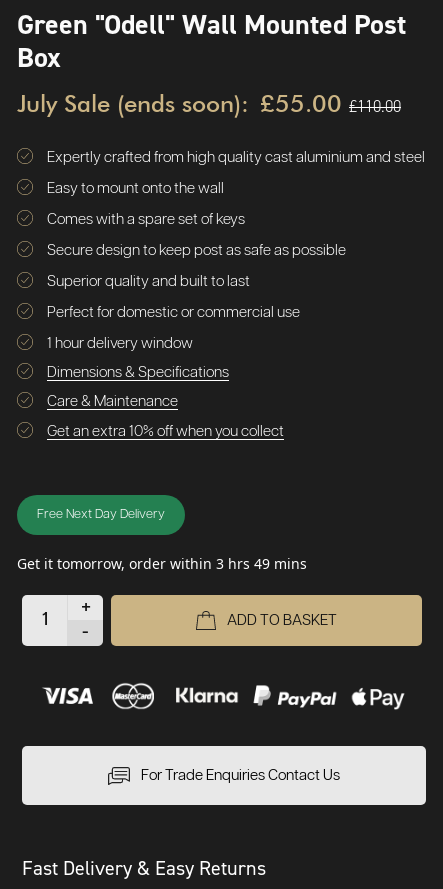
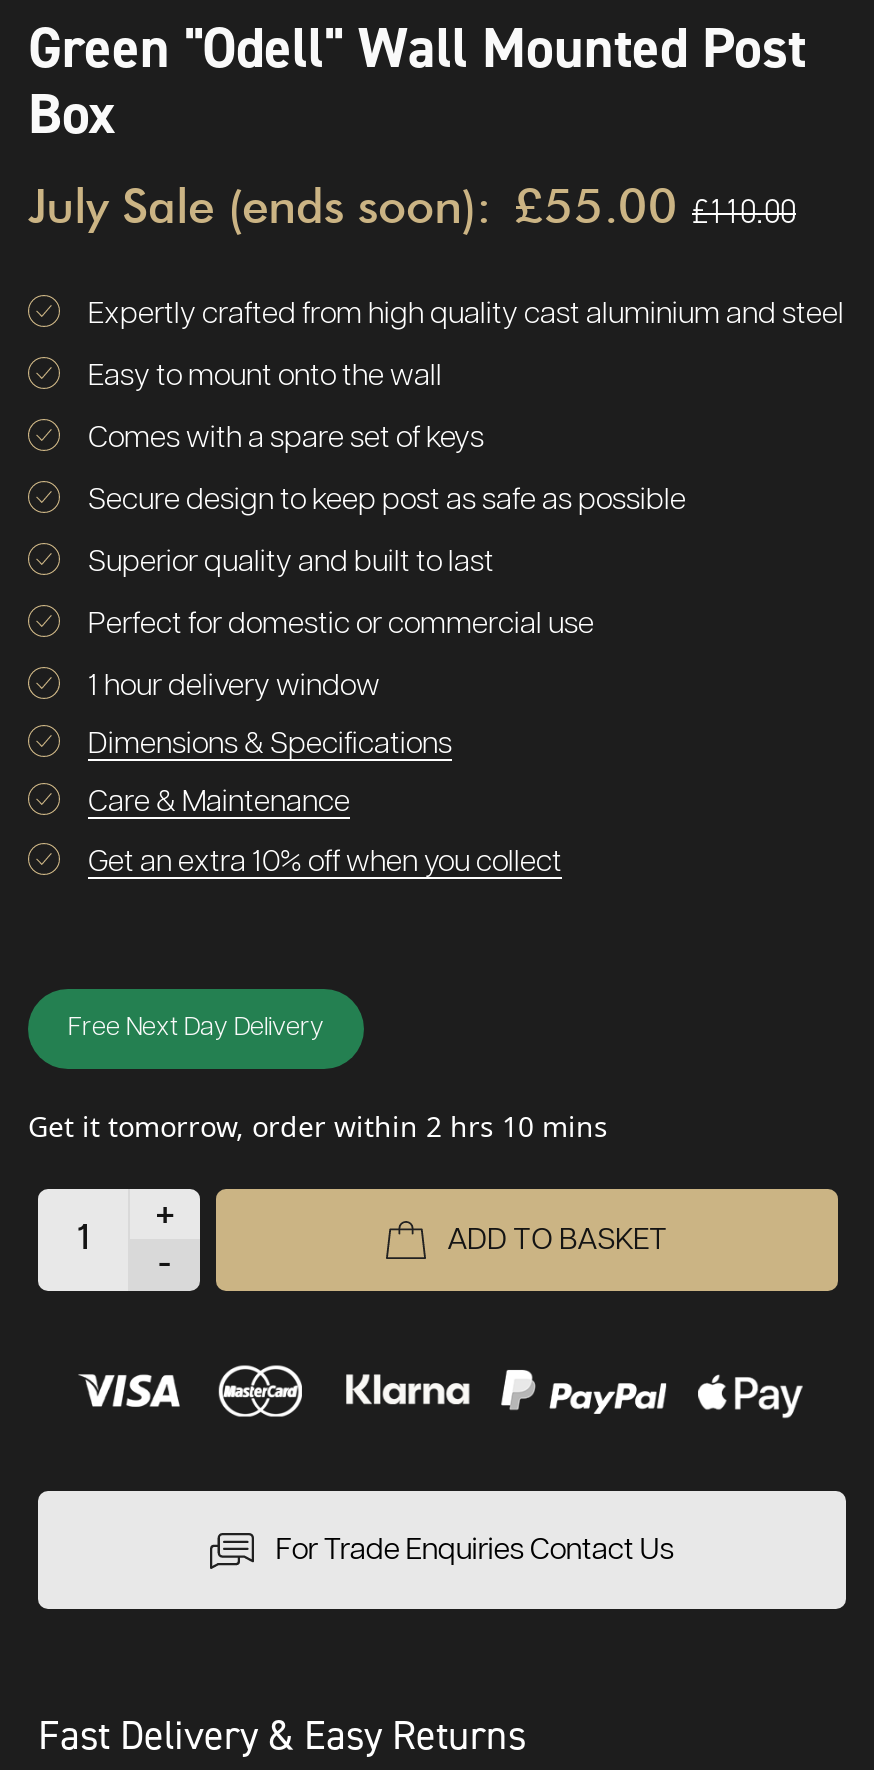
[17,554,307,573] Get it tomorrow, order within 3 hrs 49 mins -> [28,1106,608,1144] Get it tomorrow, order within 2 hrs 10 mins

